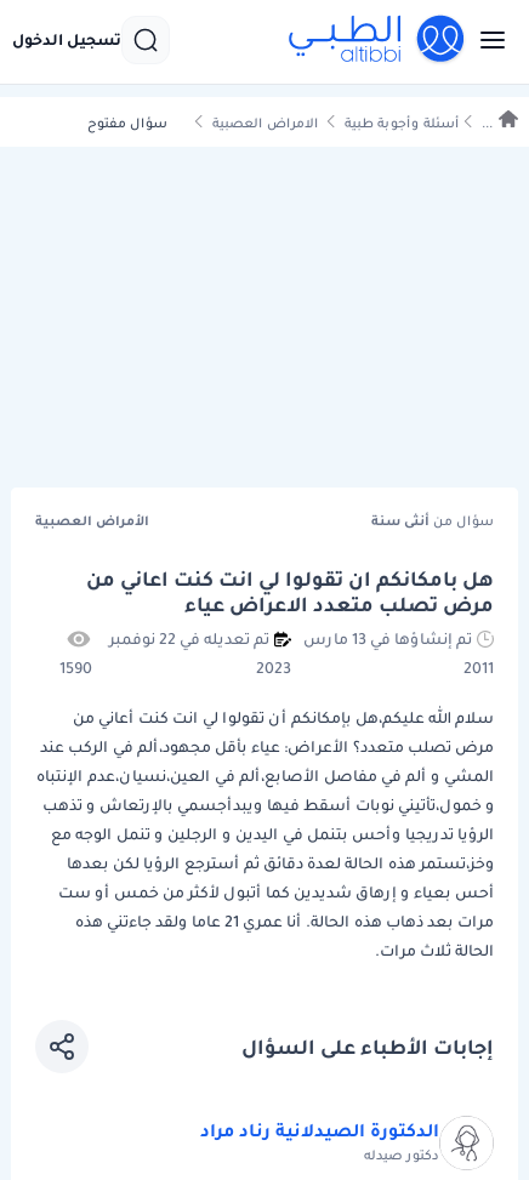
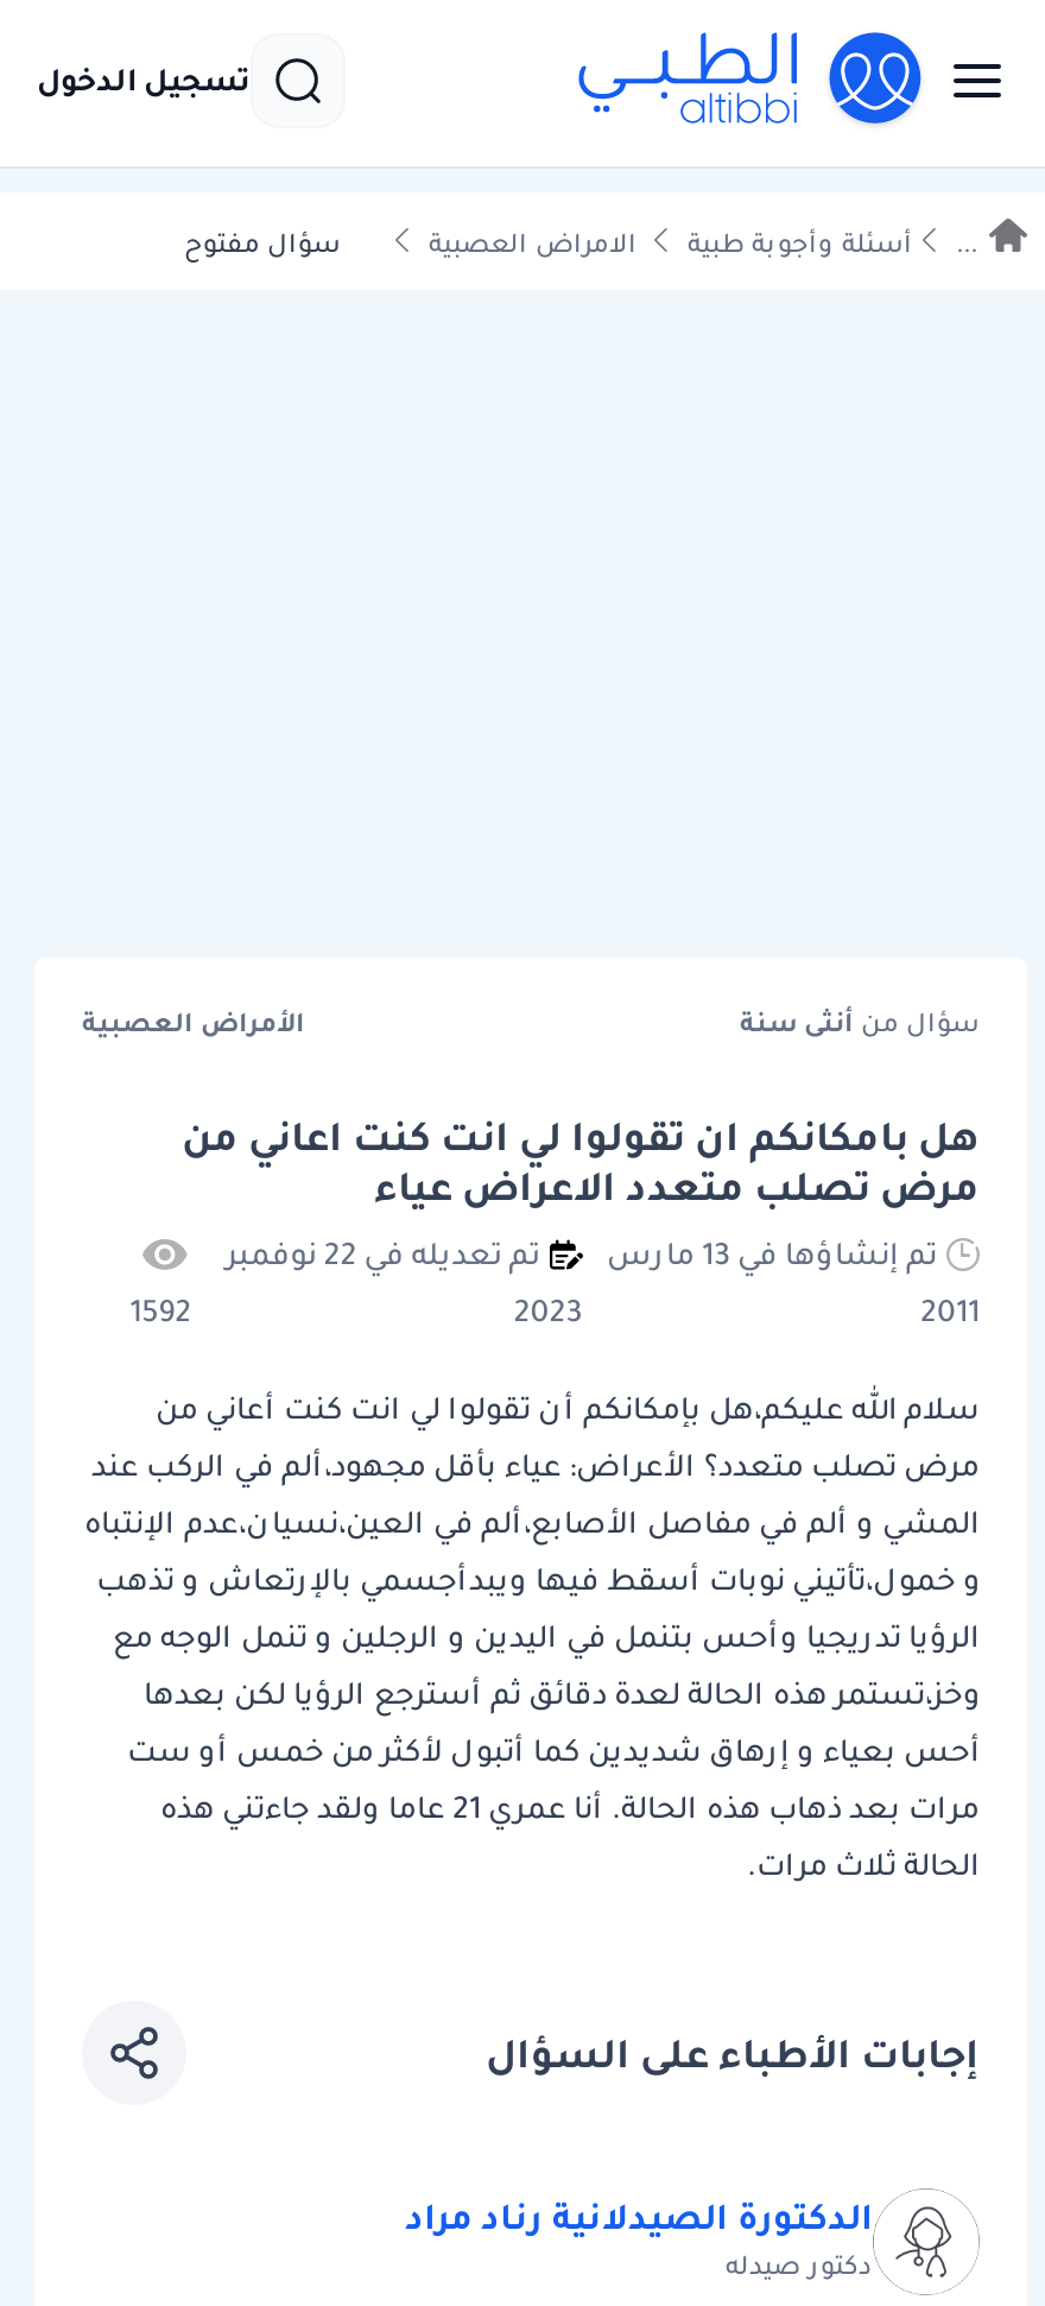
[59,656,92,679] 1590 -> [130,1288,191,1333] 1592

